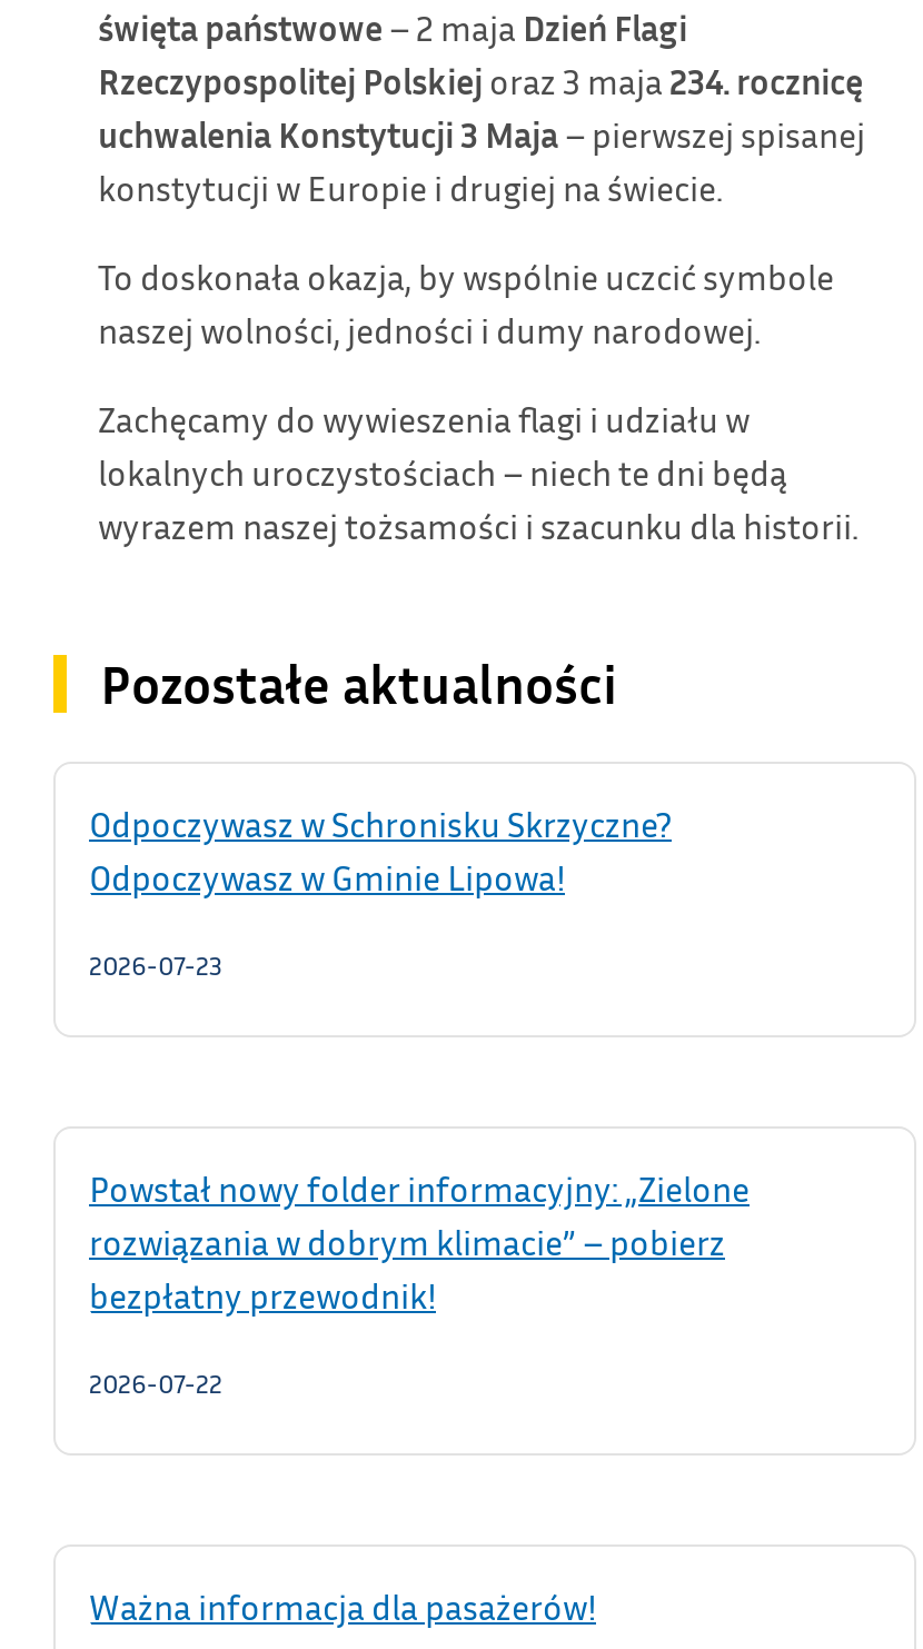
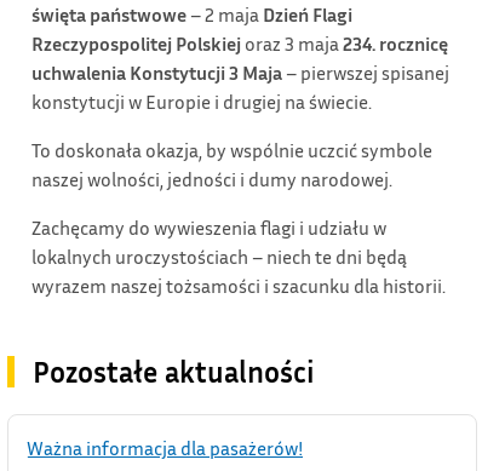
[89,801,672,981] Odpoczywasz w Schronisku Skrzyczne? | Odpoczywasz w Gminie Lipowa! | 2026-07-23 -> none
[89,1166,750,1399] Powstał nowy folder informacyjny: „Zielone | rozwiązania w dobrym klimacie” – pobierz | bezpłatny przewodnik! | 2026-07-22 -> none

